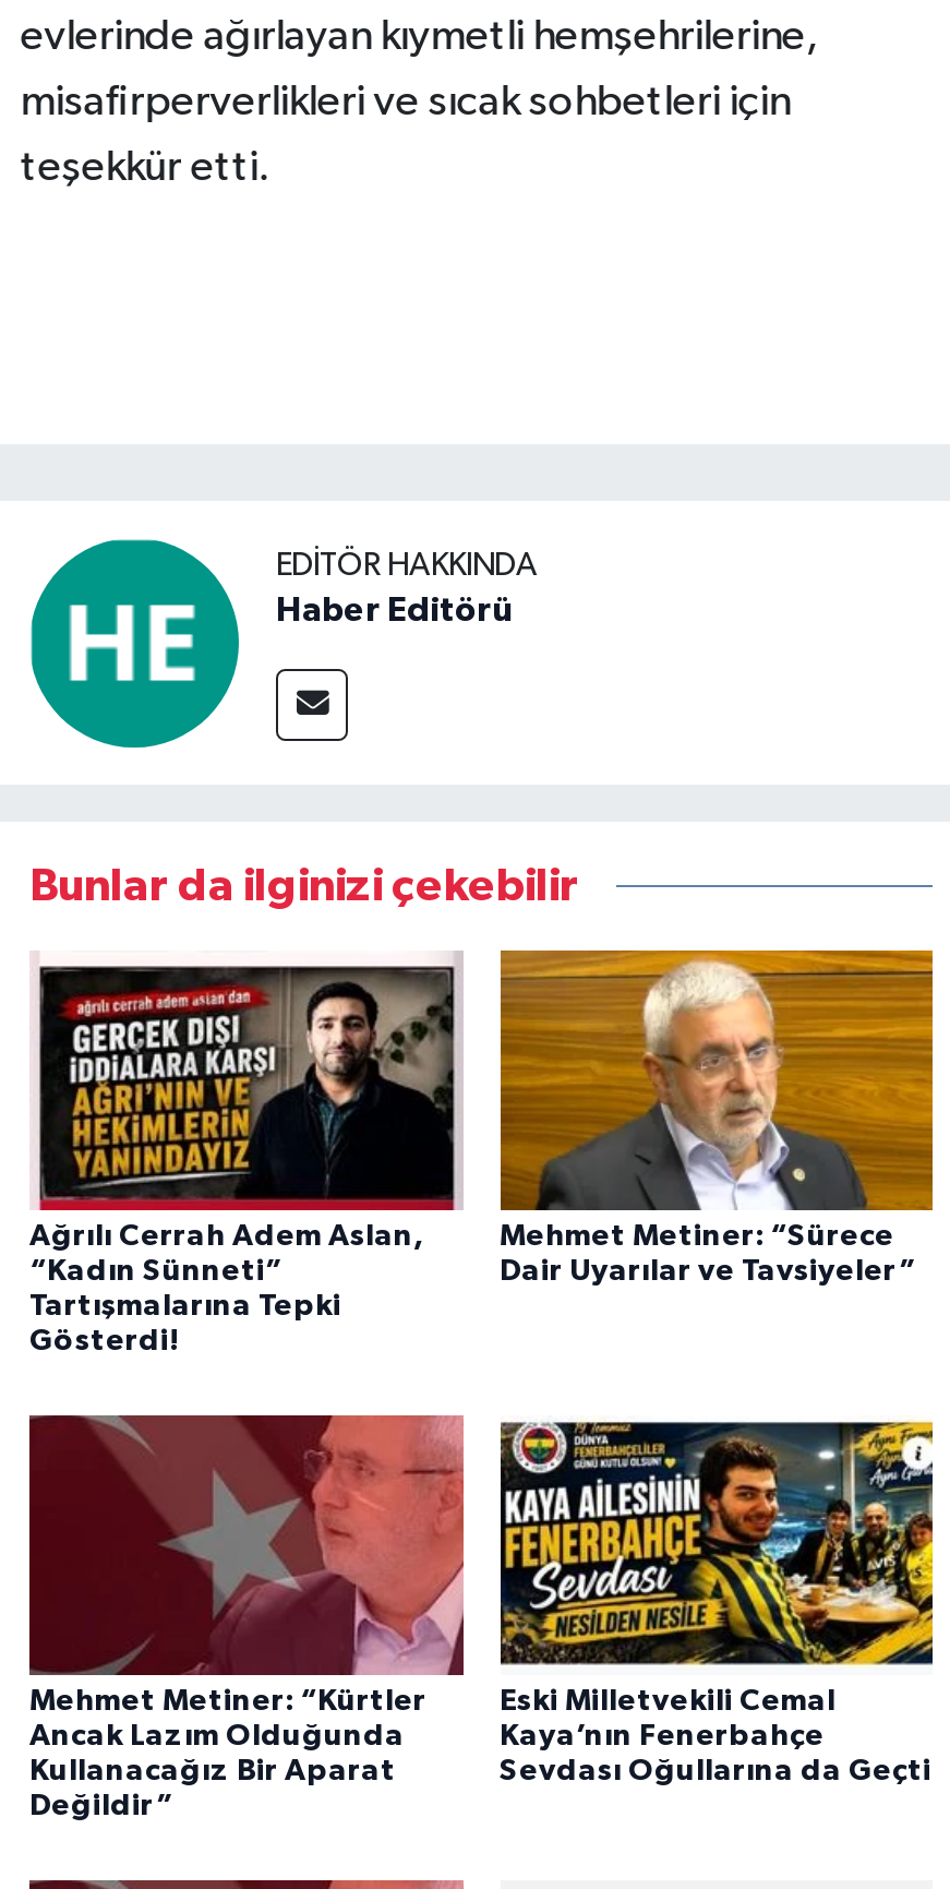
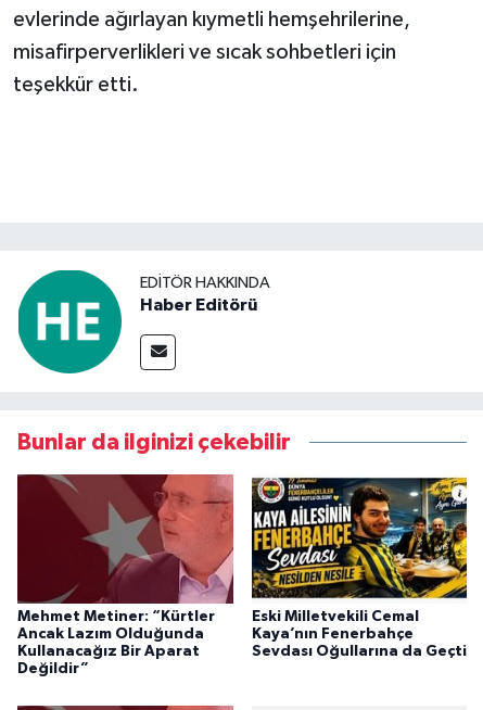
[29,955,461,1357] [image] | Ağrılı Cerrah Adem Aslan, | “Kadın Sünneti” | Tartışmalarına Tepki | Gösterdi! -> none
[498,948,935,1287] [image] | Mehmet Metiner: “Sürece | Dair Uyarılar ve Tavsiyeler” -> none

